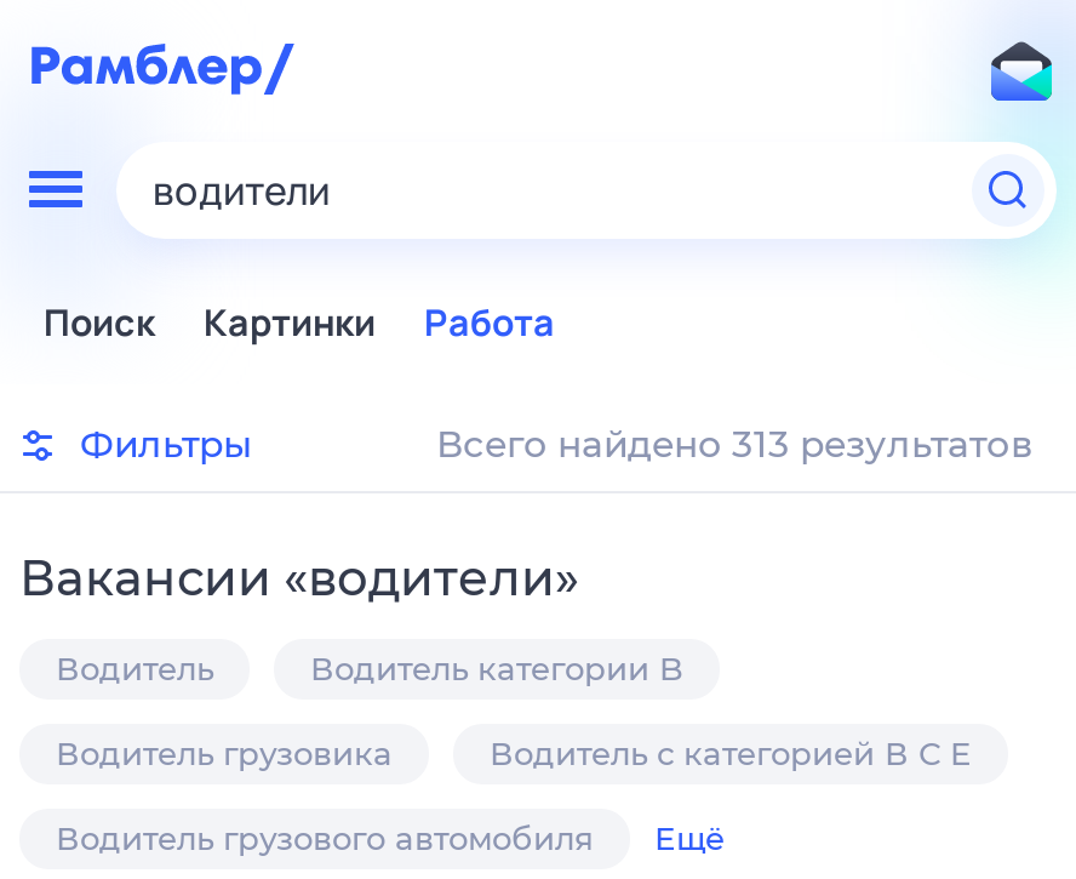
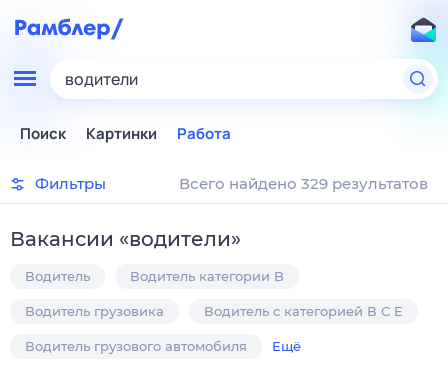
[436,421,1032,467] Всего найдено 313 результатов -> [179,174,428,193] Всего найдено 329 результатов

